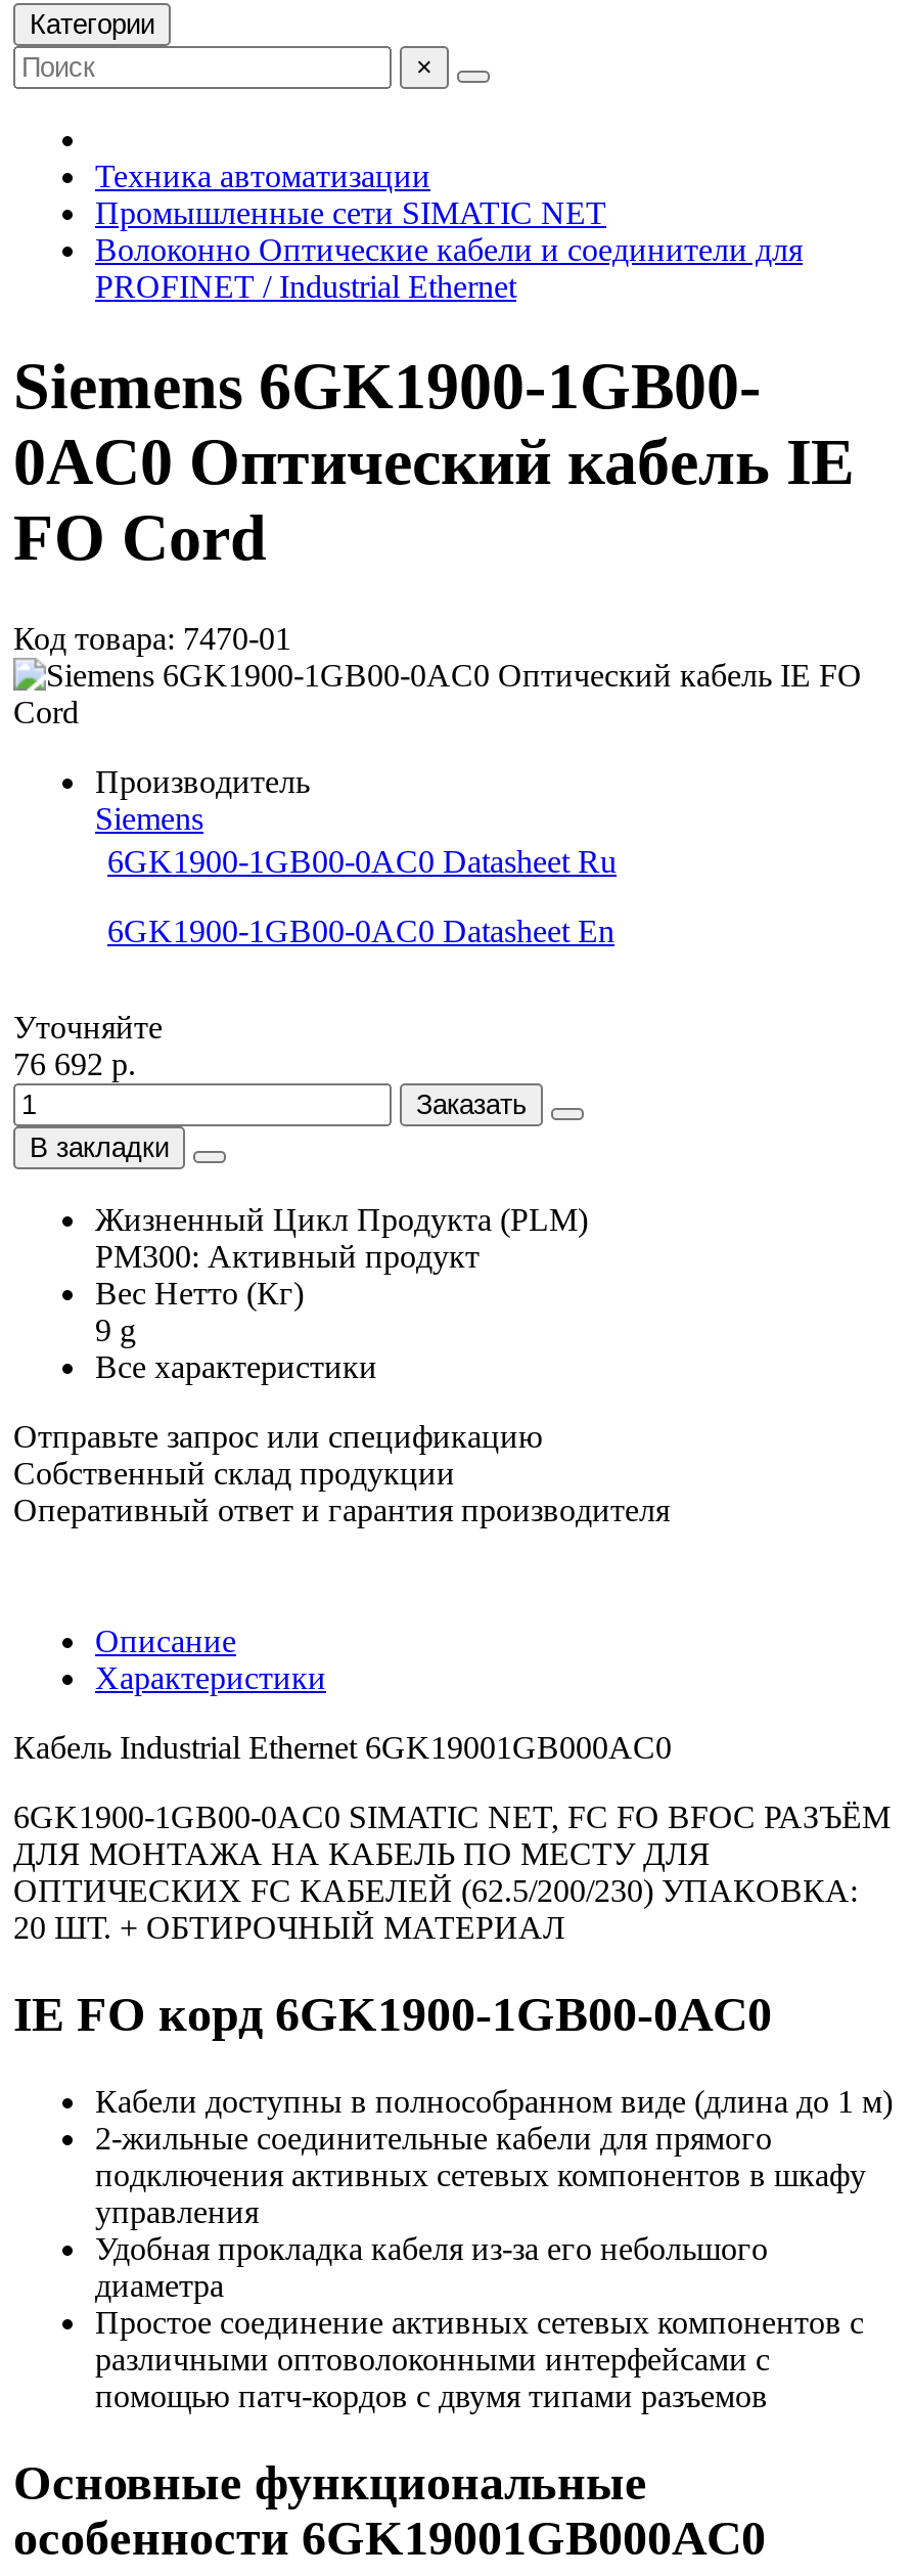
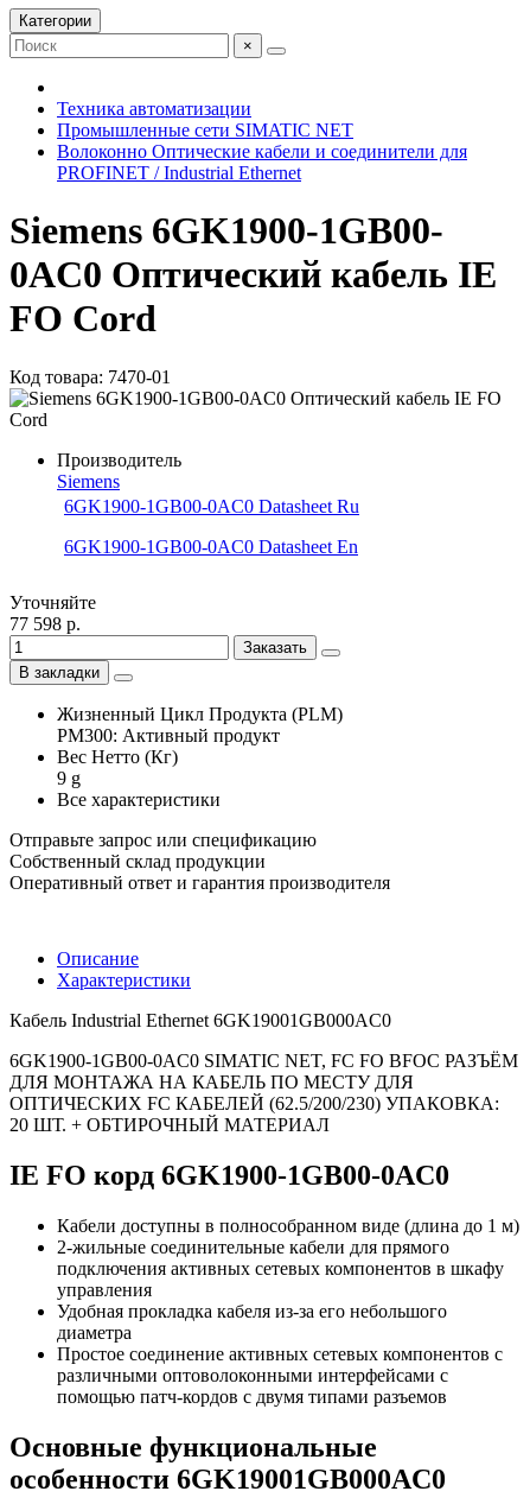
[13,1046,136,1081] 76 692 р. -> [9,614,81,634] 77 598 р.

